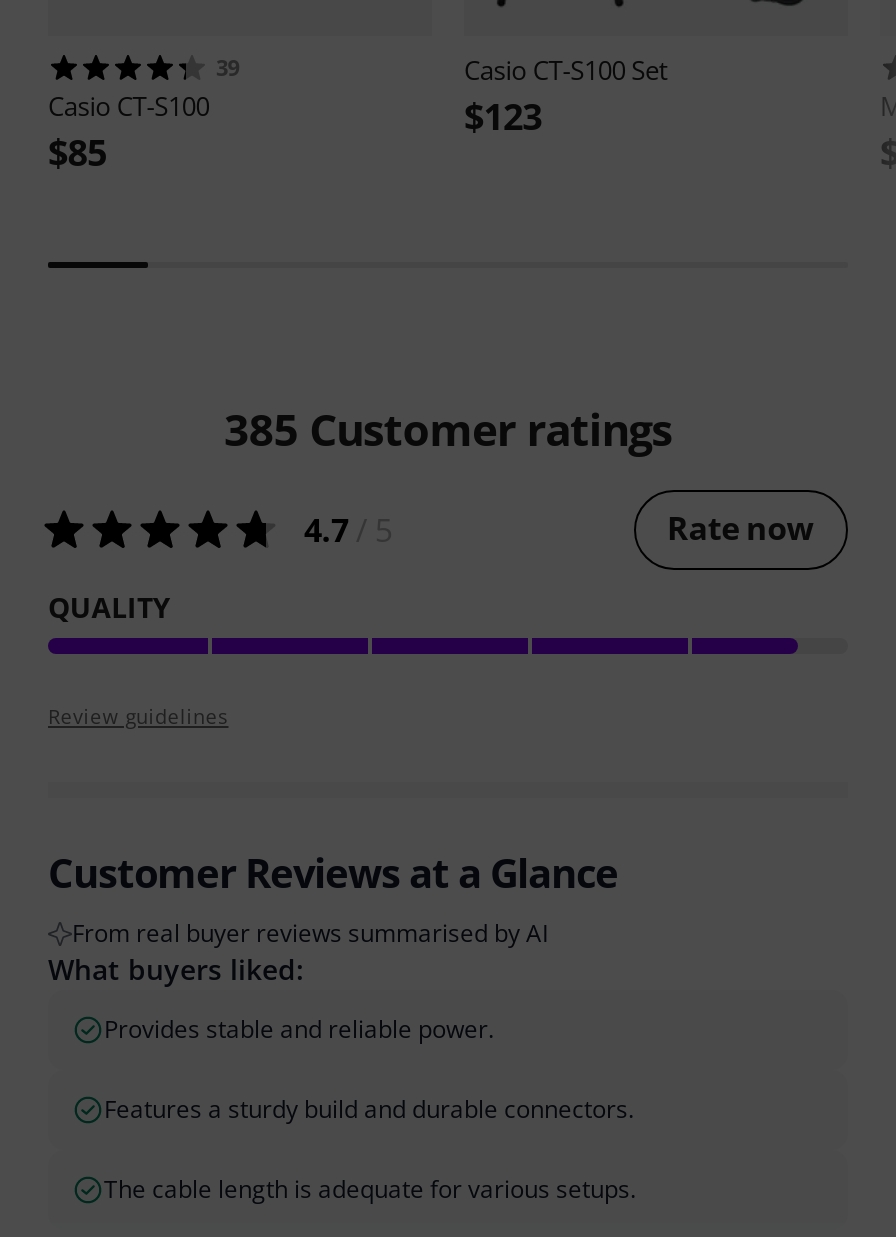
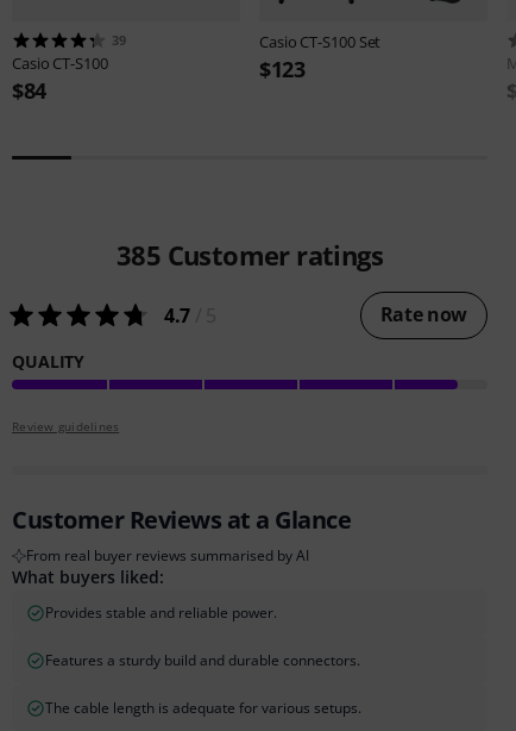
[48,128,106,176] $85 -> [12,76,47,105] $84

